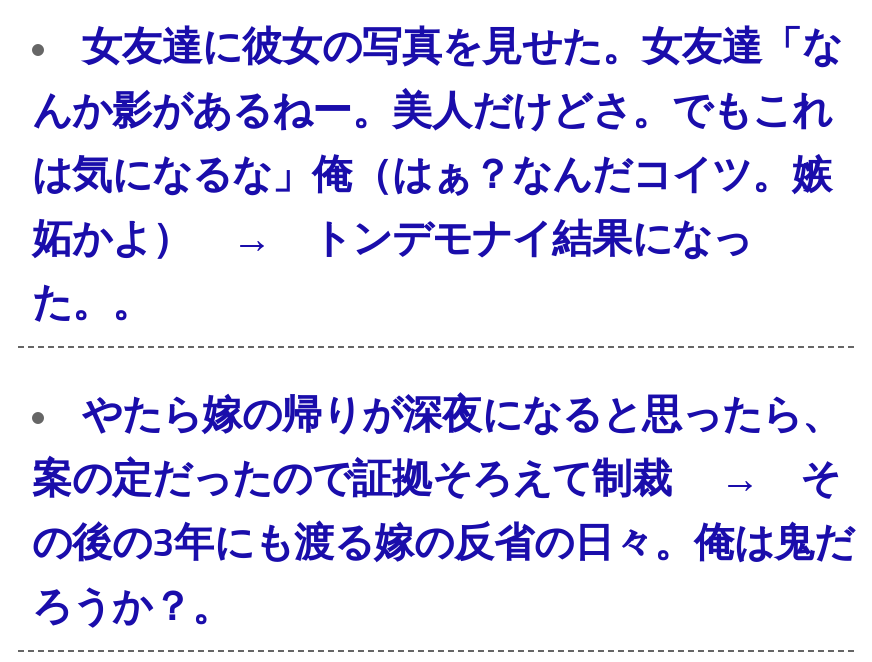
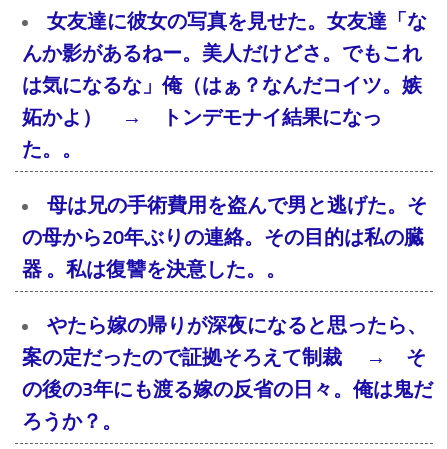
none -> [22,193,427,281] 母は兄の手術費用を盗んで男と逃げた。そ | の母から20年ぶりの連絡。その目的は私の臓 | 器 。私は復讐を決意した。。

